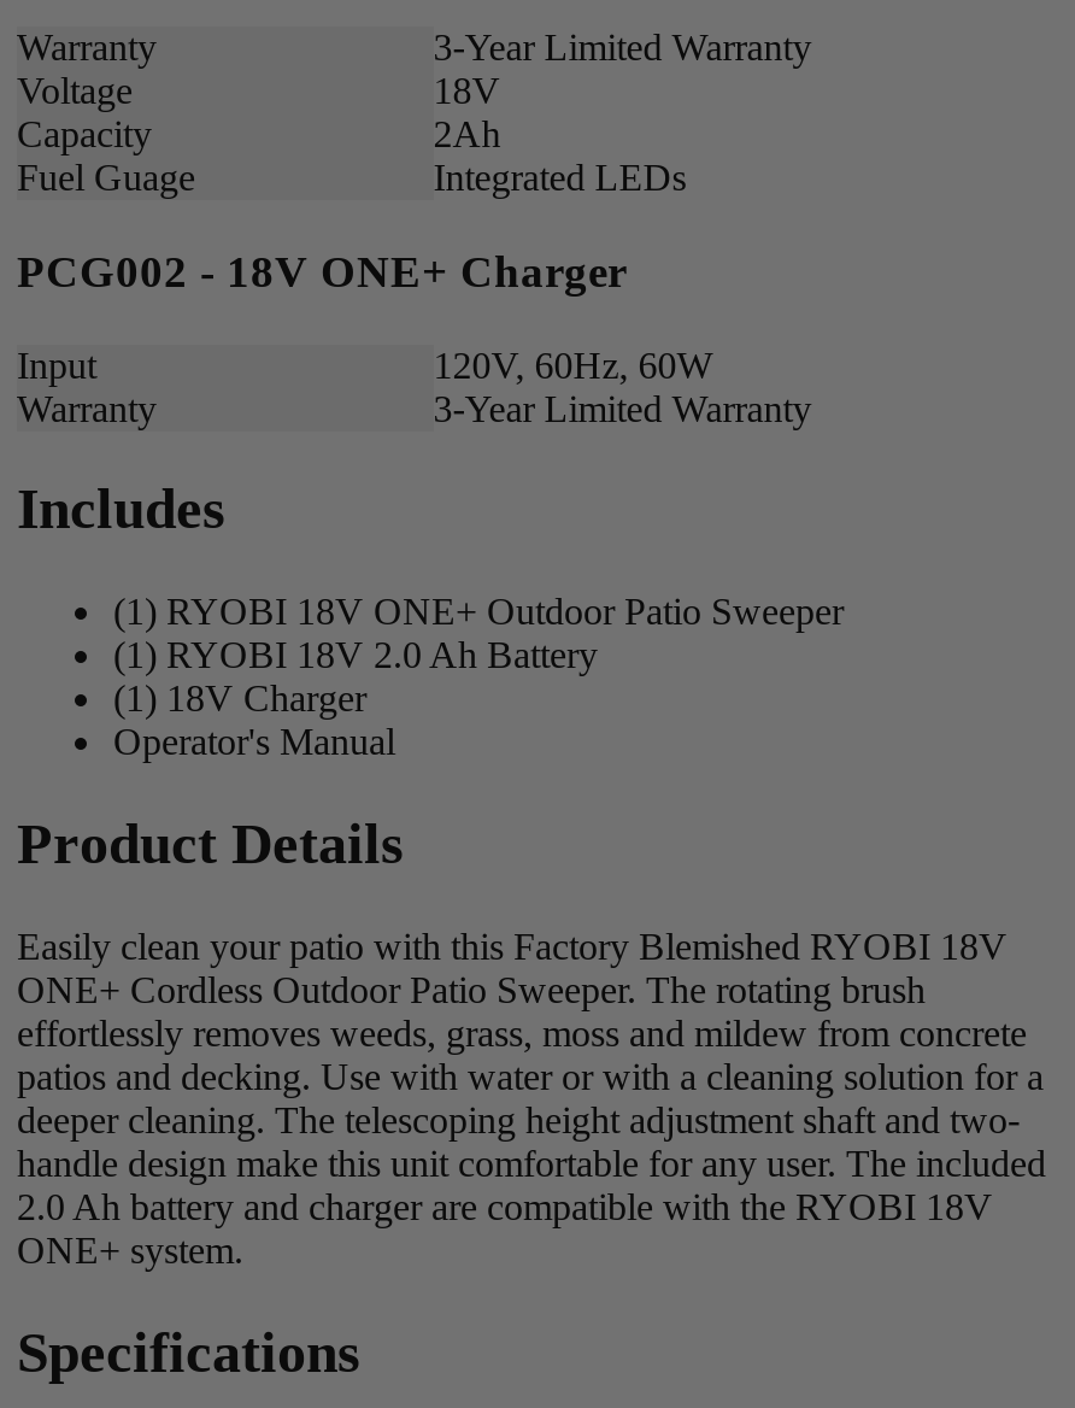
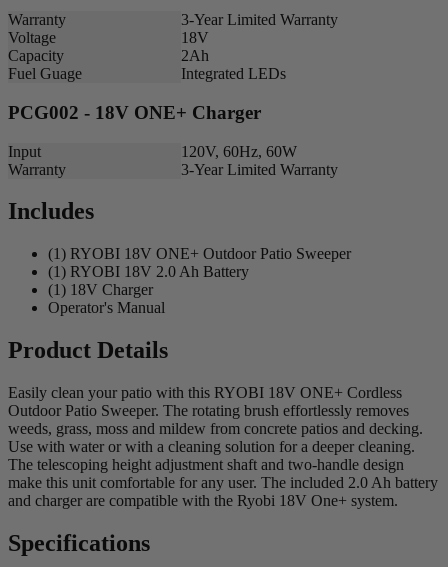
[17,926,1046,1271] Easily clean your patio with this Factory Blemished RYOBI 18V | ONE+ Cordless Outdoor Patio Sweeper. The rotating brush | effortlessly removes weeds, grass, moss and mildew from concrete | patios and decking. Use with water or with a cleaning solution for a | deeper cleaning. The telescoping height adjustment shaft and two- | handle design make this unit comfortable for any user. The included | 2.0 Ah battery and charger are compatible with the RYOBI 18V | ONE+ system. -> [8,384,438,509] Easily clean your patio with this RYOBI 18V ONE+ Cordless | Outdoor Patio Sweeper. The rotating brush effortlessly removes | weeds, grass, moss and mildew from concrete patios and decking. | Use with water or with a cleaning solution for a deeper cleaning. | The telescoping height adjustment shaft and two-handle design | make this unit comfortable for any user. The included 2.0 Ah battery | and charger are compatible with the Ryobi 18V One+ system.

